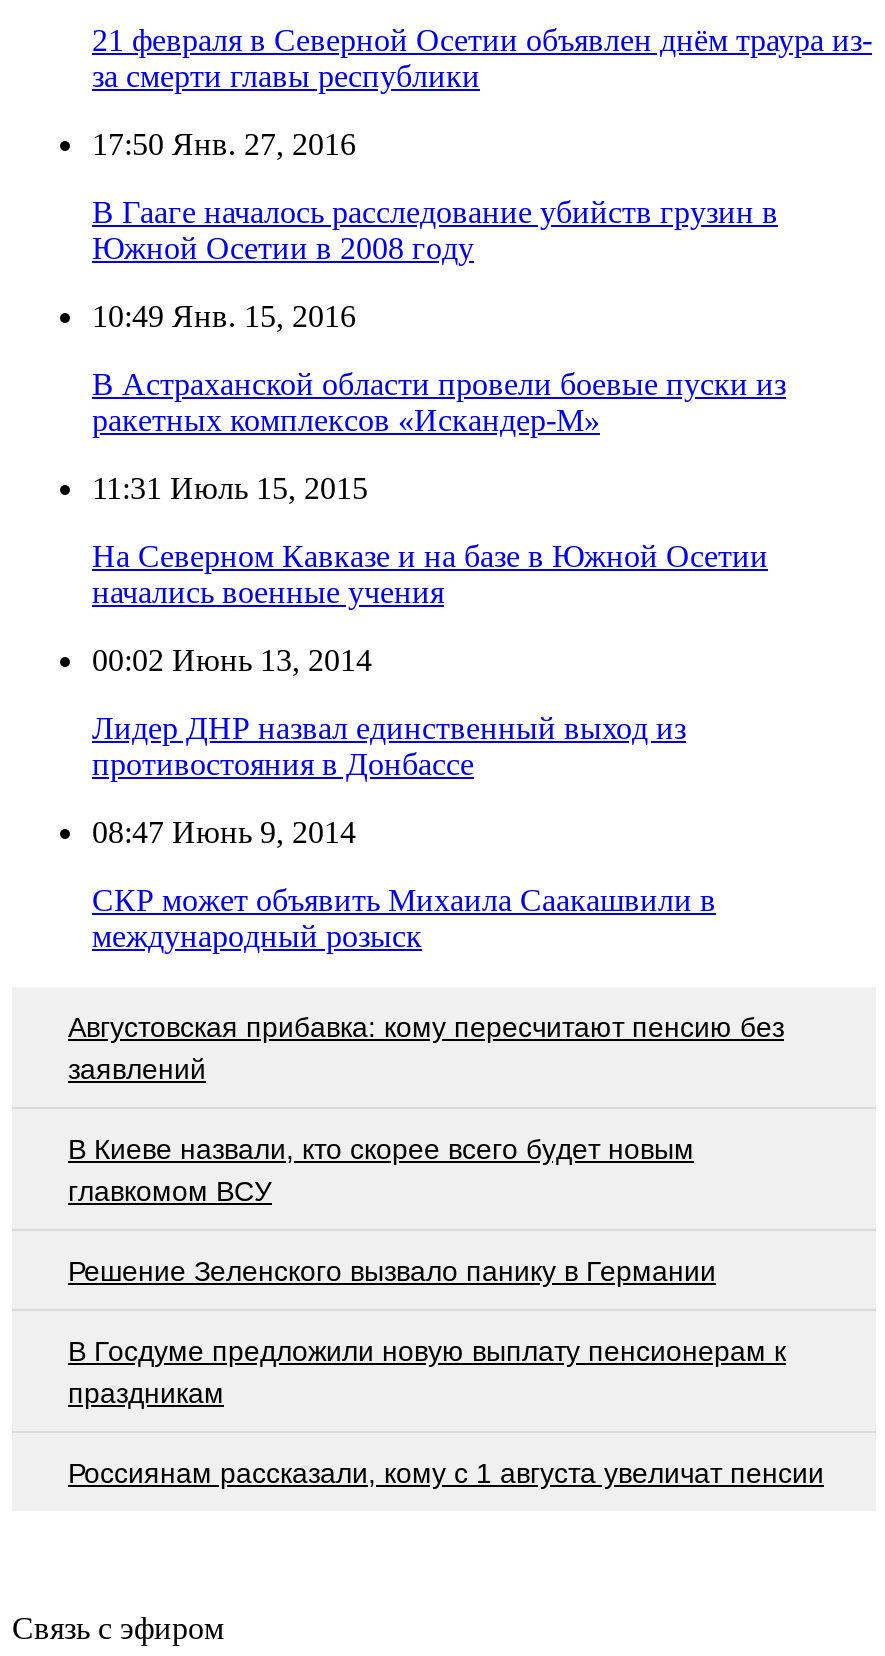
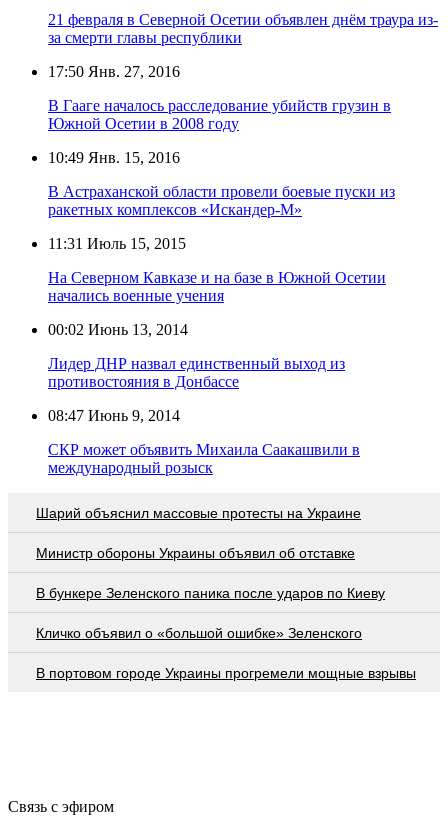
[68,1010,784,1084] Августовская прибавка: кому пересчитают пенсию без | заявлений -> [36,505,361,521] Шарий объяснил массовые протесты на Украине
[68,1132,694,1206] В Киеве назвали, кто скорее всего будет новым | главкомом ВСУ -> [36,545,355,561] Министр обороны Украины объявил об отставке
[68,1254,716,1286] Решение Зеленского вызвало панику в Германии -> [36,585,385,601] В бункере Зеленского паника после ударов по Киеву
[68,1334,786,1408] В Госдуме предложили новую выплату пенсионерам к | праздникам -> [36,625,362,641] Кличко объявил о «большой ошибке» Зеленского
[68,1456,824,1488] Россиянам рассказали, кому с 1 августа увеличат пенсии -> [36,665,416,681] В портовом городе Украины прогремели мощные взрывы

